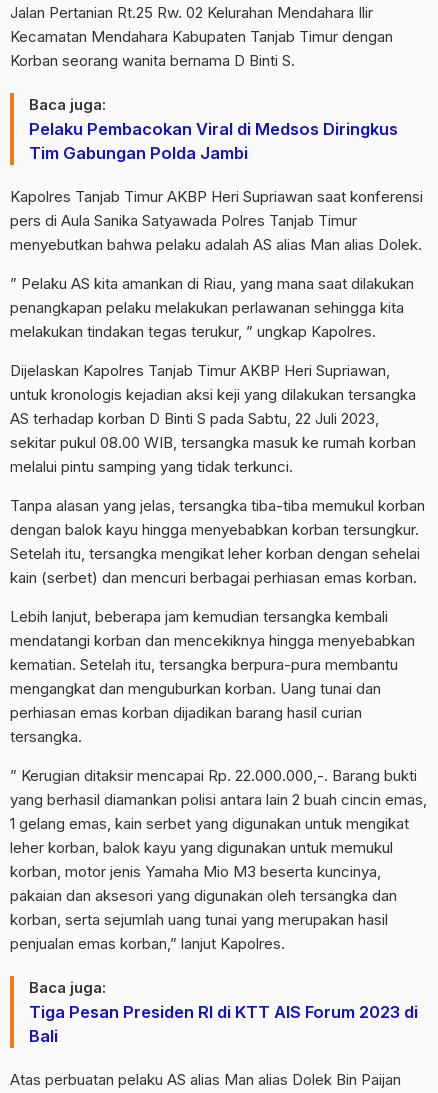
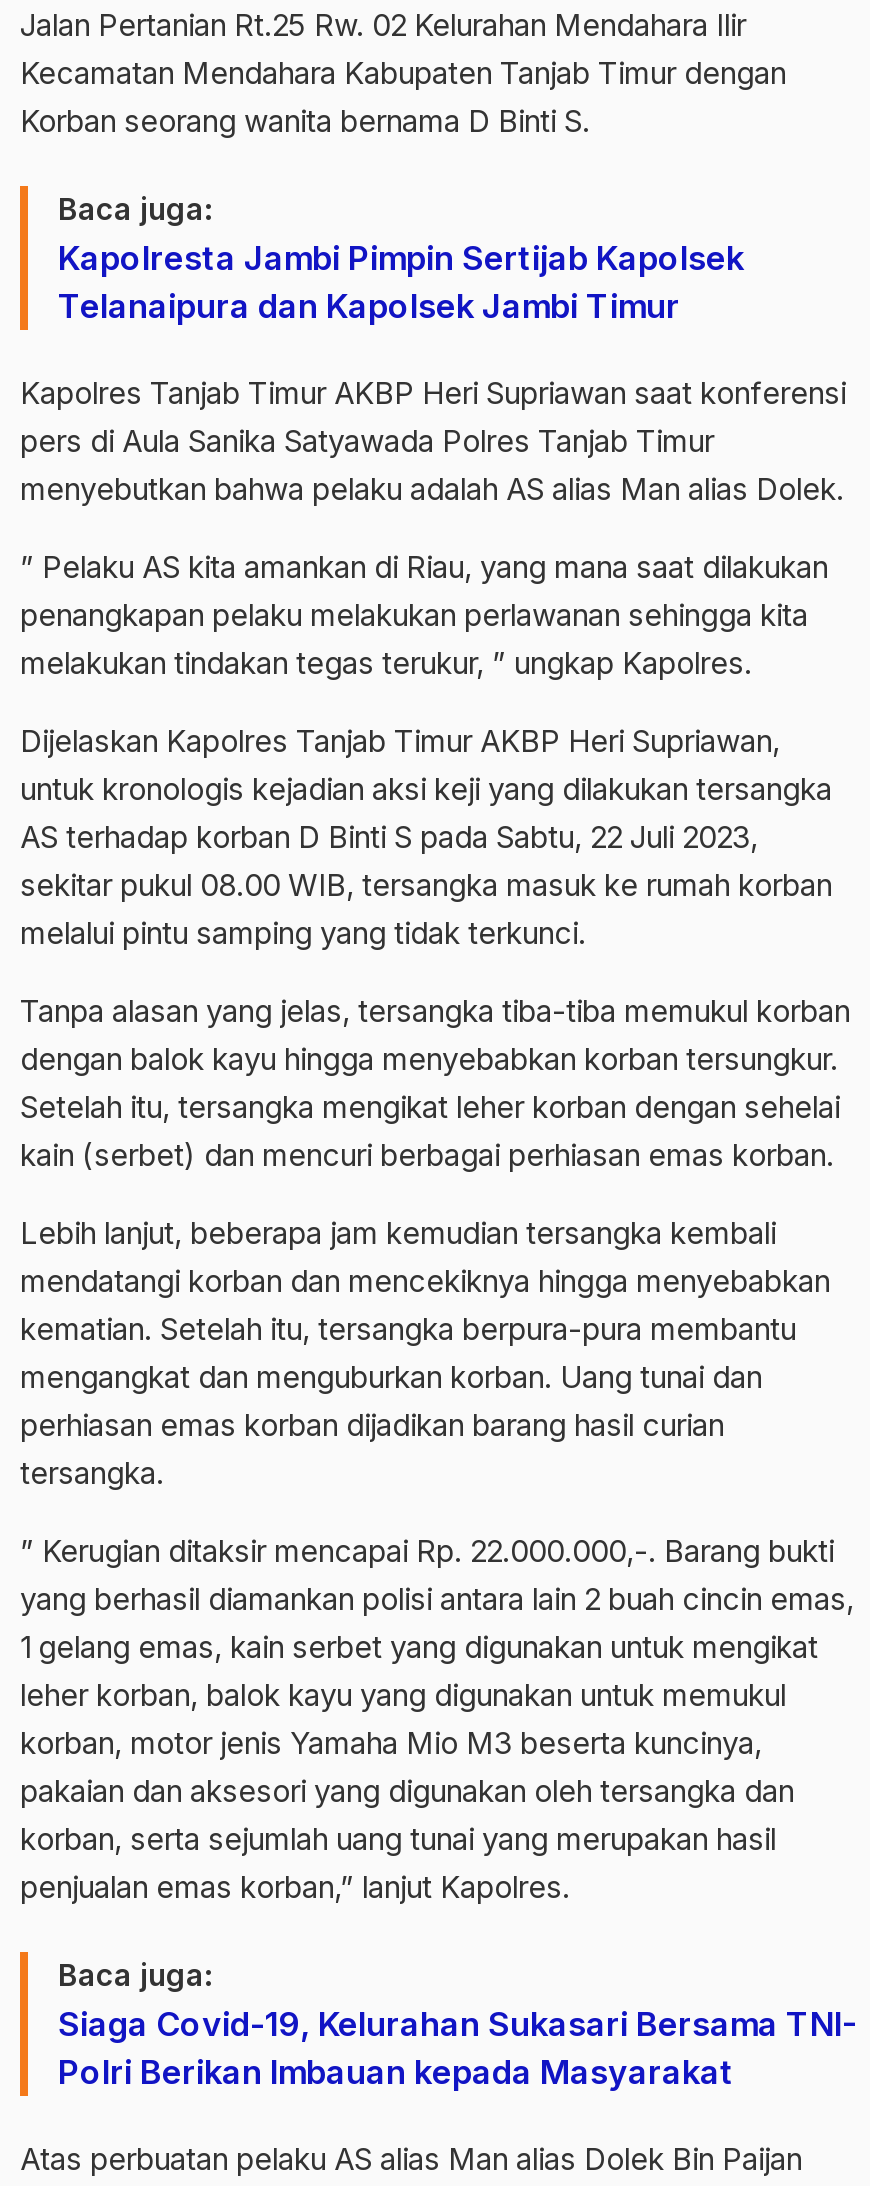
[29,119,398,163] Pelaku Pembacokan Viral di Medsos Diringkus | Tim Gabungan Polda Jambi -> [58,238,744,326] Kapolresta Jambi Pimpin Sertijab Kapolsek | Telanaipura dan Kapolsek Jambi Timur
[29,1002,418,1046] Tiga Pesan Presiden RI di KTT AIS Forum 2023 di | Bali -> [58,2004,856,2092] Siaga Covid-19, Kelurahan Sukasari Bersama TNI- | Polri Berikan Imbauan kepada Masyarakat

